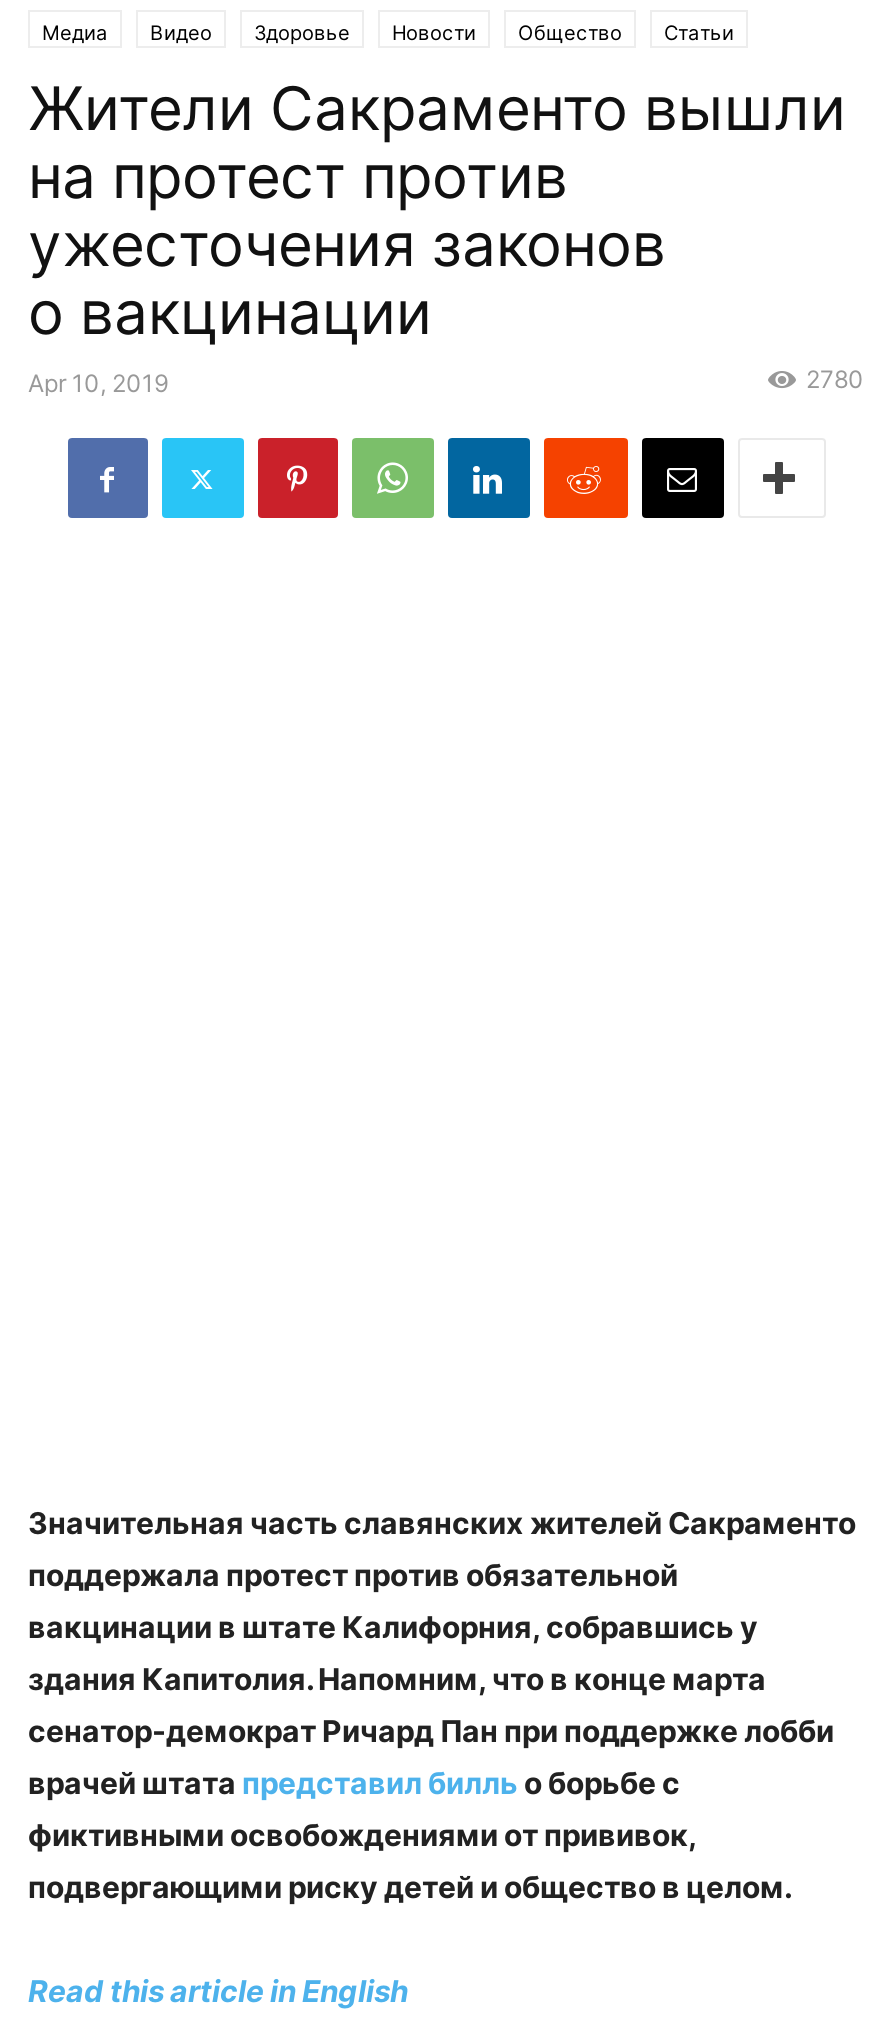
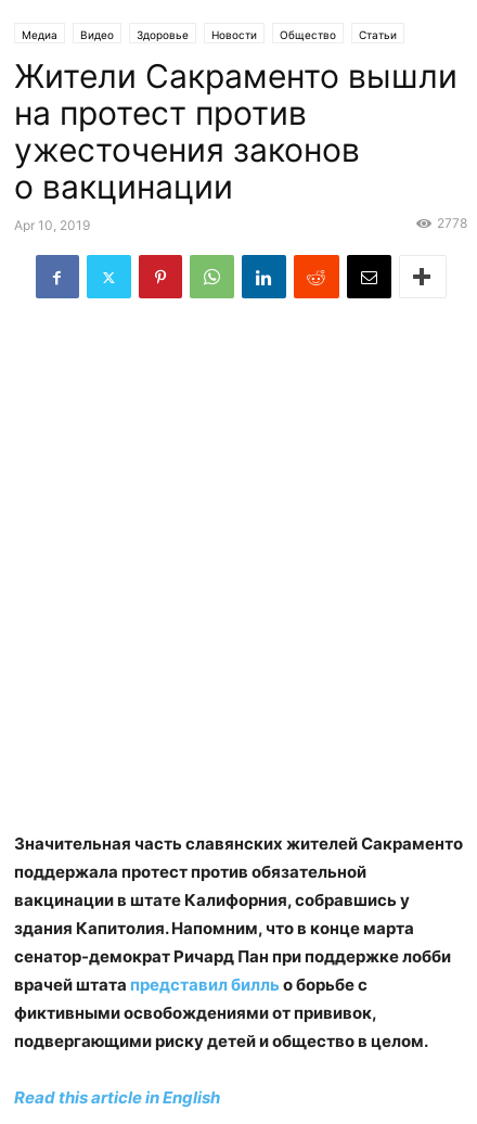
[806,364,864,394] 2780 -> [437,215,467,231] 2778

